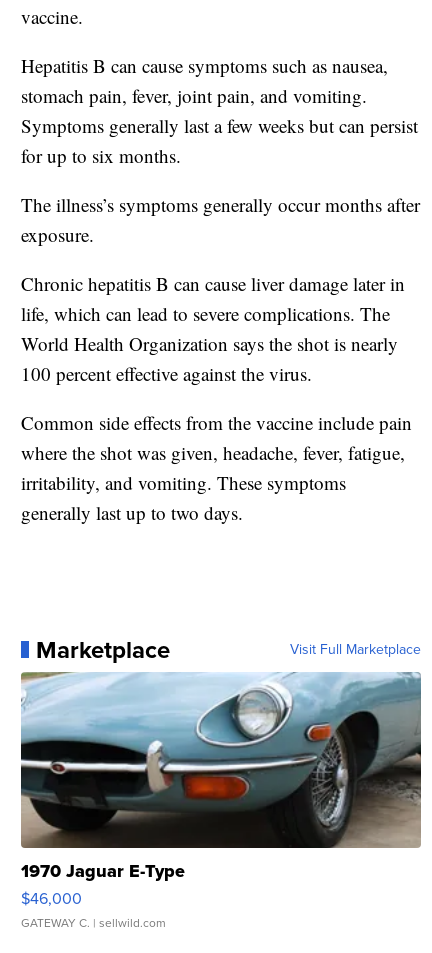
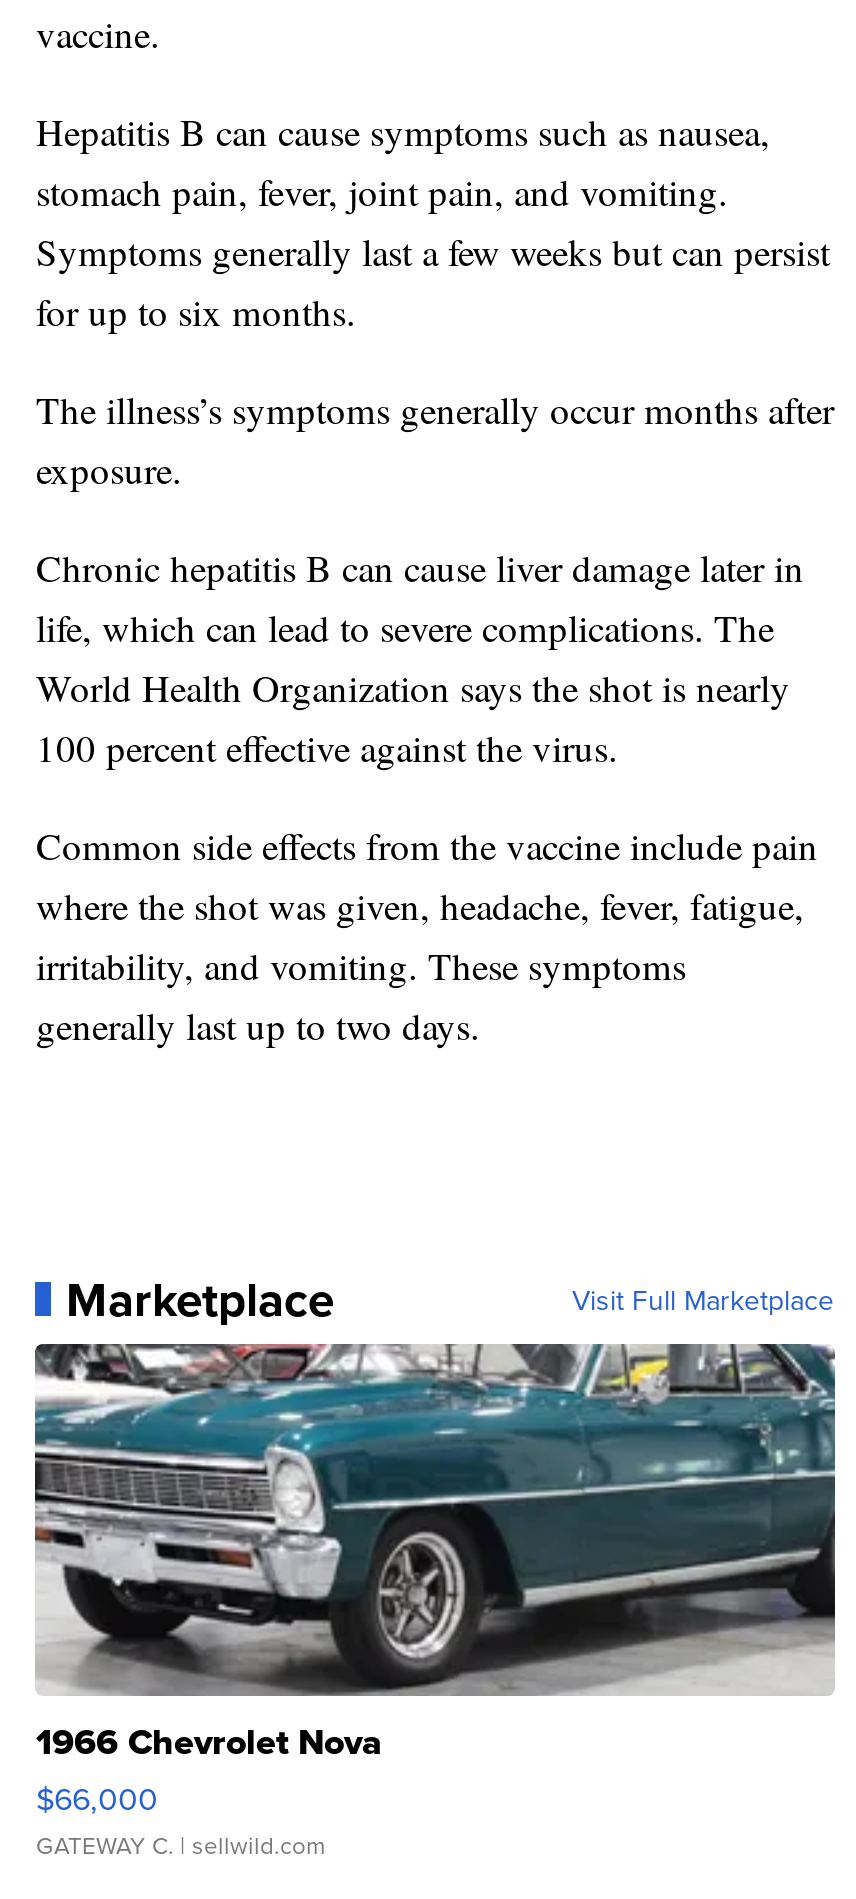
[20,672,421,910] [image] | 1970 Jaguar E-Type | $46,000 -> [35,1342,835,1819] [image] | 1966 Chevrolet Nova | $66,000

